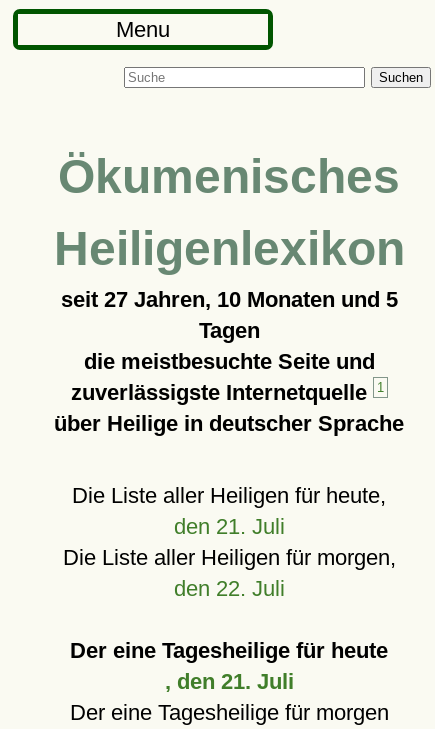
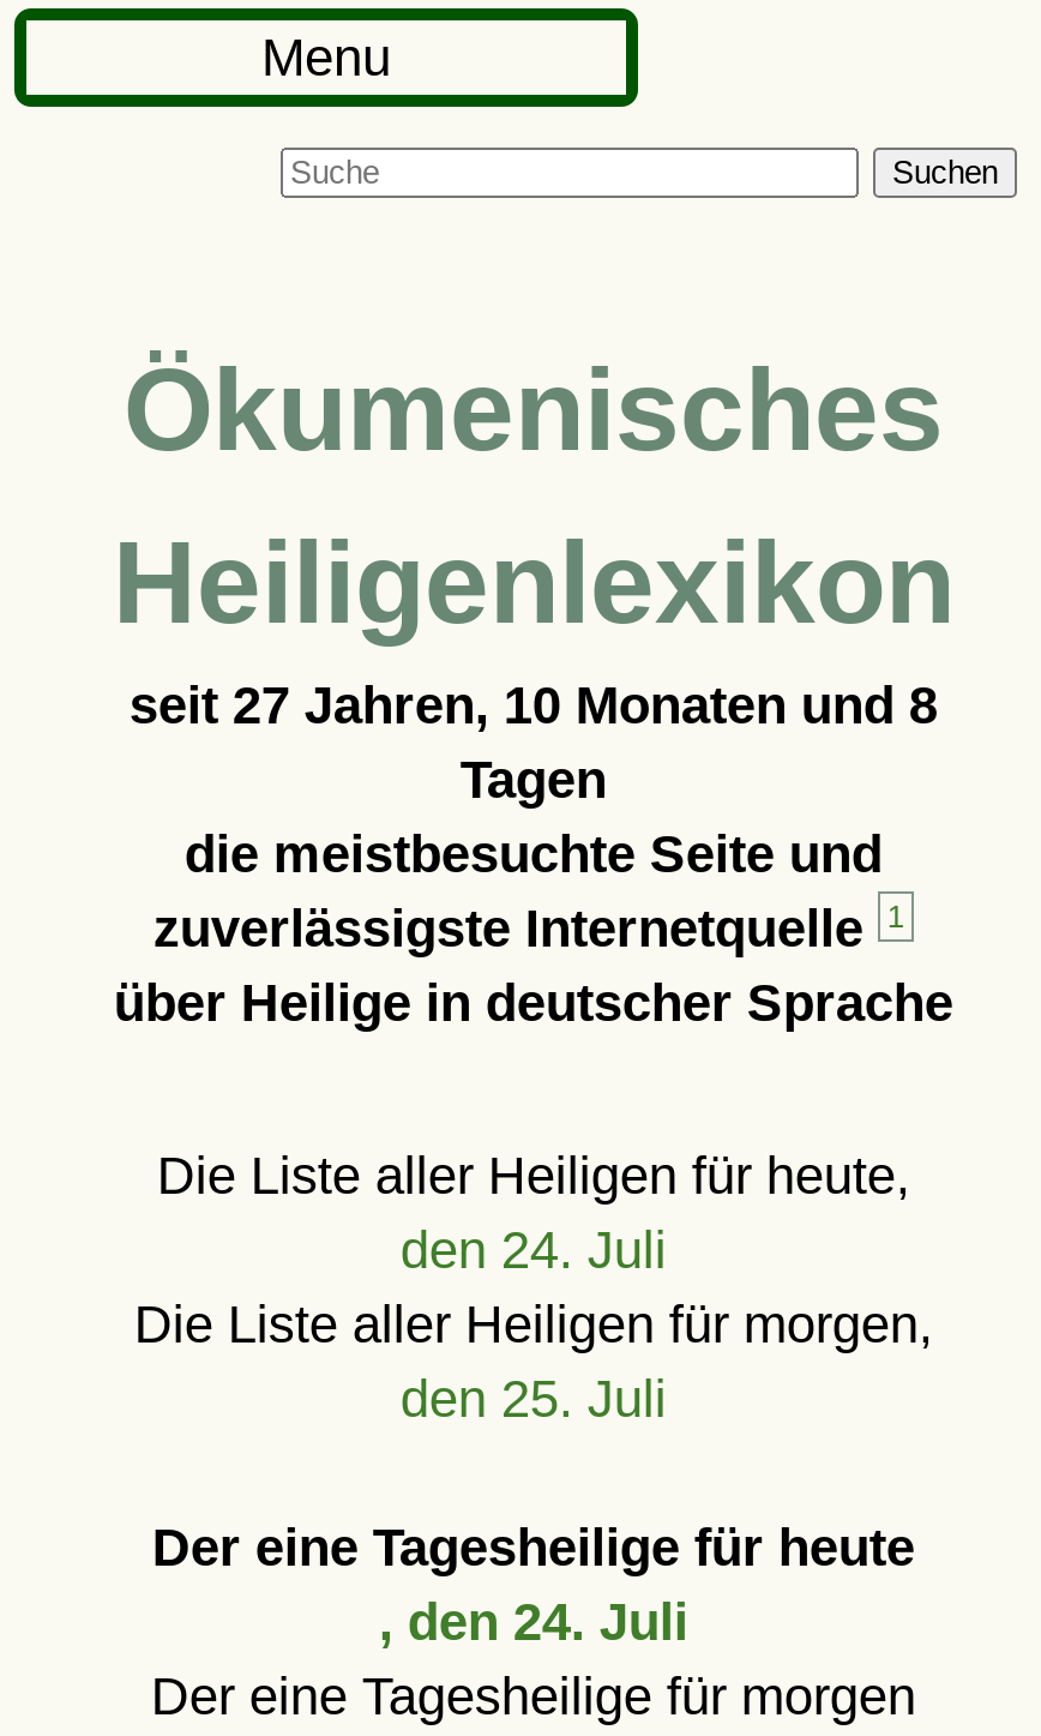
[61,287,398,312] seit 27 Jahren, 10 Monaten und 5 -> [129,675,938,735] seit 27 Jahren, 10 Monaten und 8
[174,514,285,539] den 21. Juli -> [400,1220,667,1280] den 24. Juli
[174,576,285,601] den 22. Juli -> [400,1369,667,1429] den 25. Juli
[165,669,294,694] , den 21. Juli -> [379,1592,688,1652] , den 24. Juli

